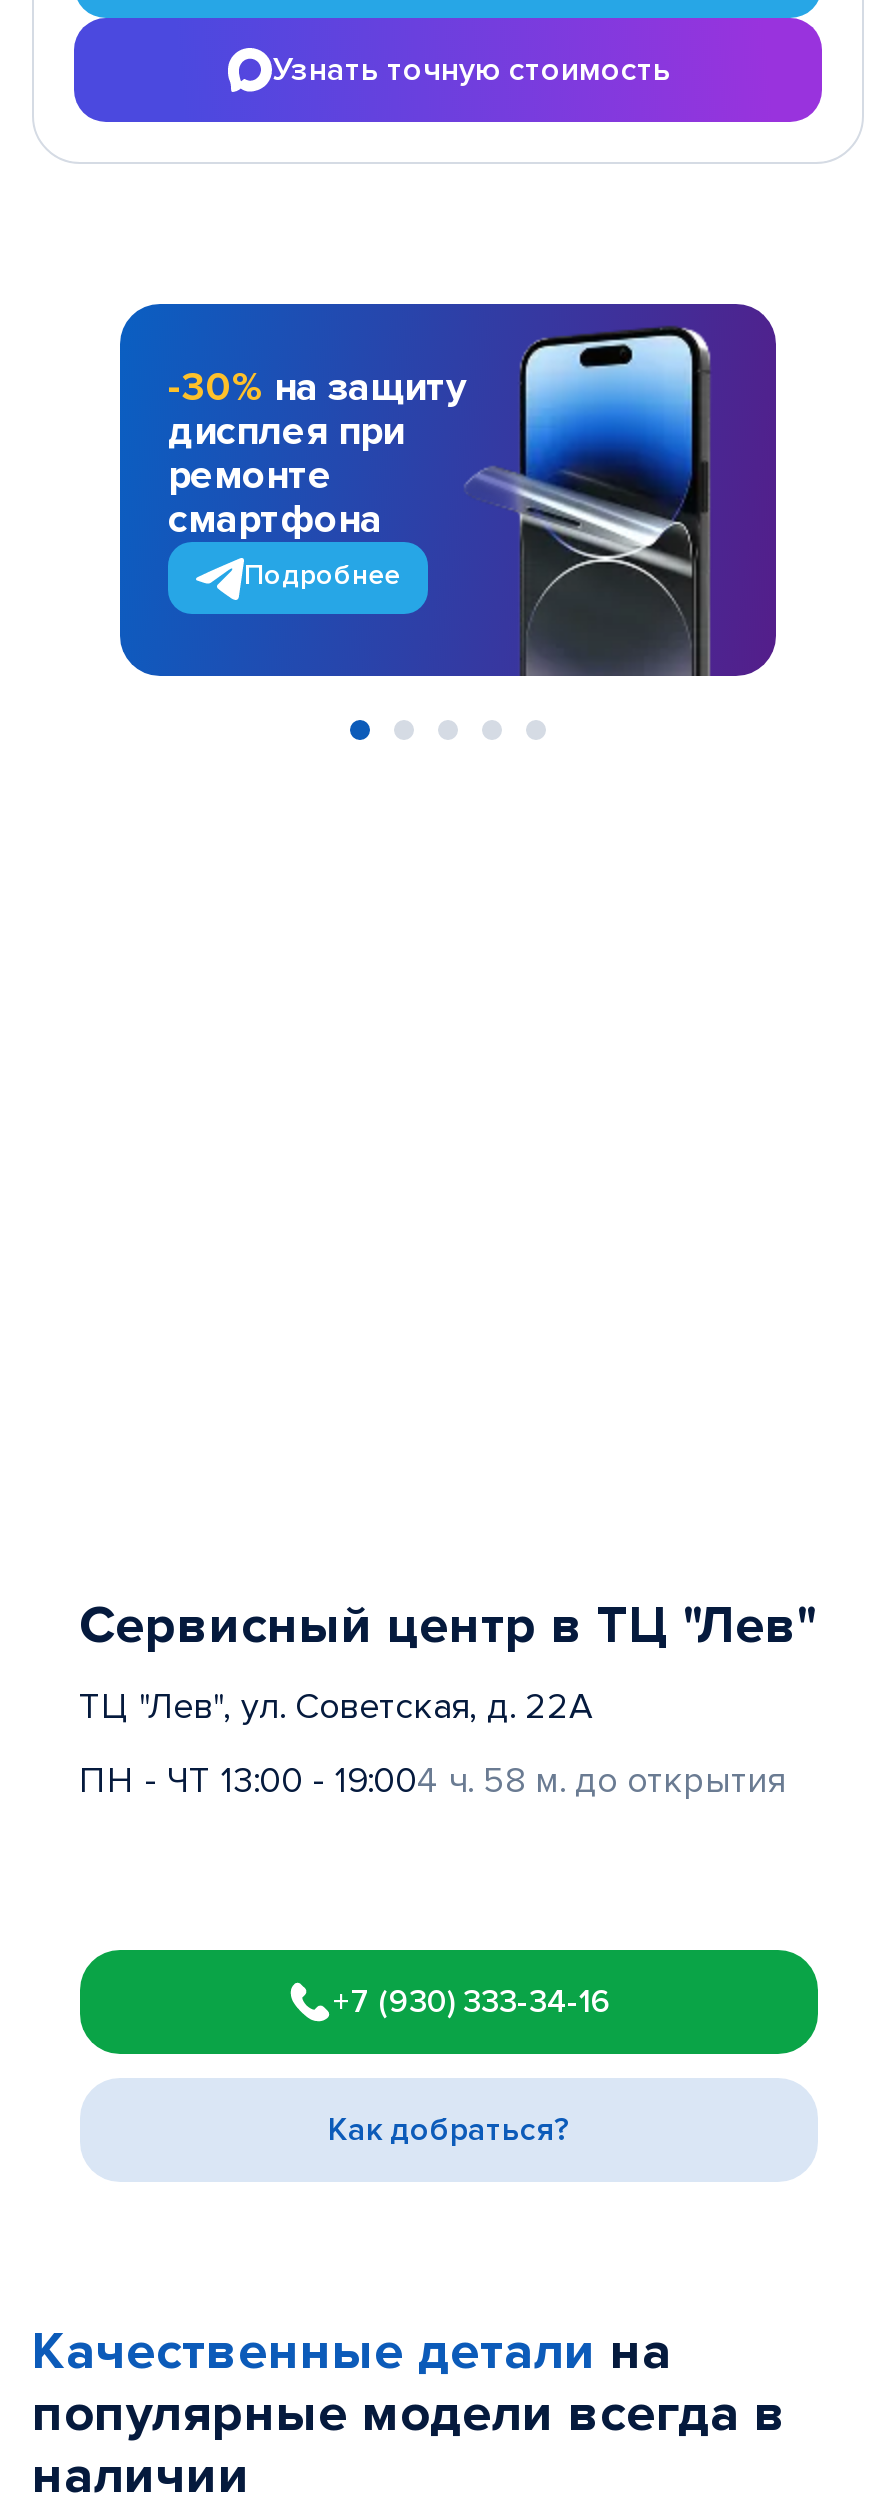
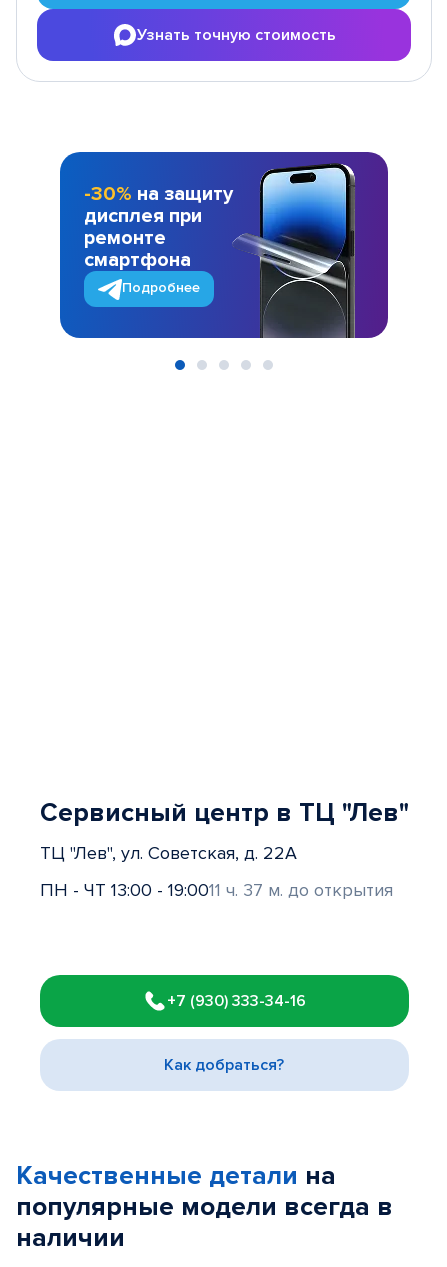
[79,1758,785,1802] ПН - ЧТ 13:00 - 19:004 ч. 58 м. до открытия -> [39,879,392,901] ПН - ЧТ 13:00 - 19:0011 ч. 37 м. до открытия

